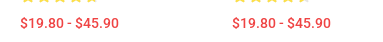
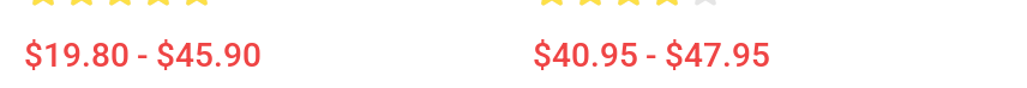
[232,15,331,31] $19.80 - $45.90 -> [533,36,770,74] $40.95 - $47.95

